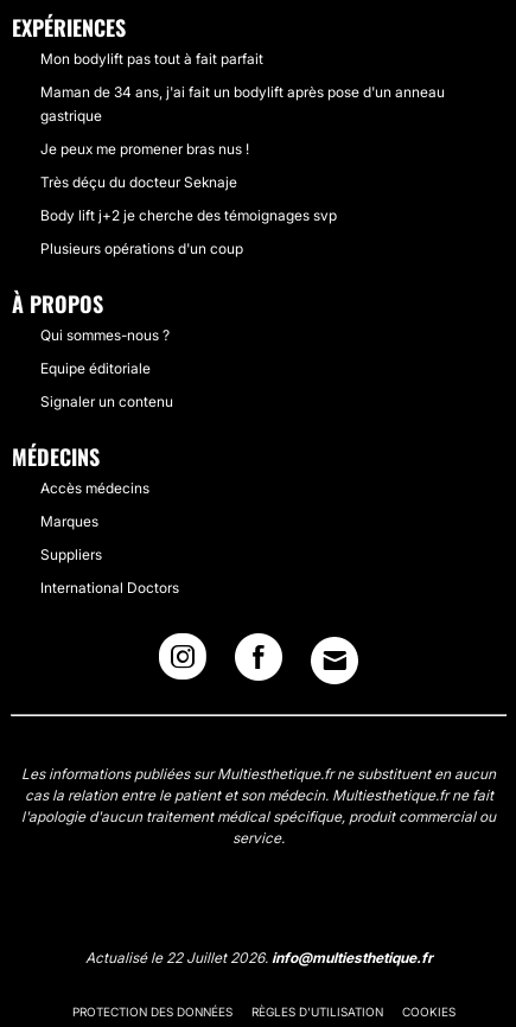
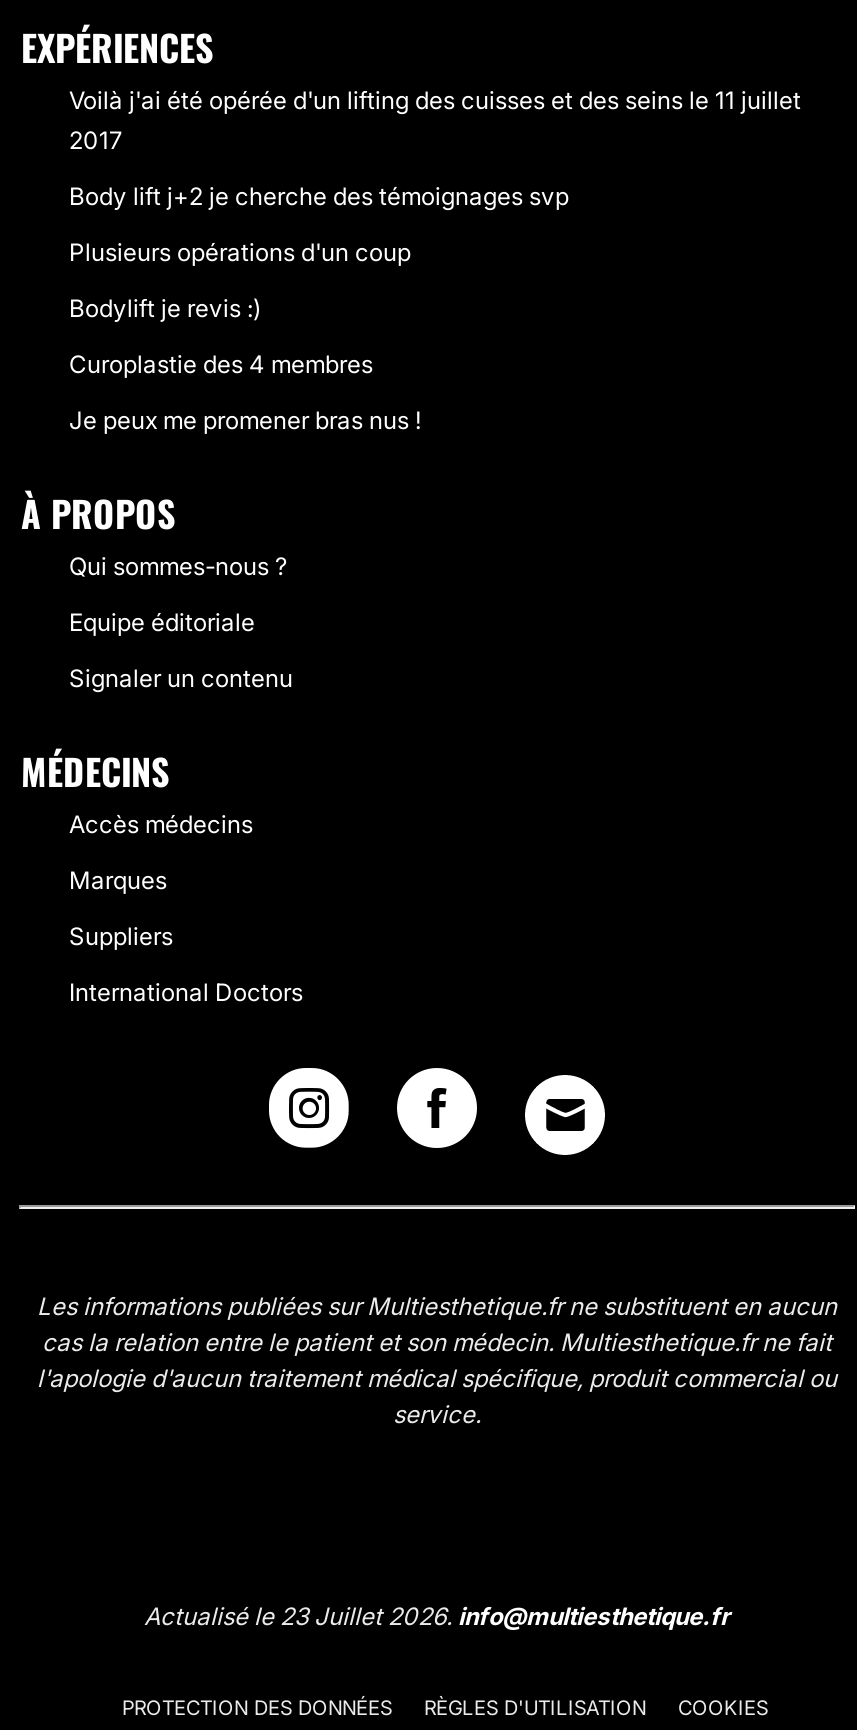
[40,50,445,191] Mon bodylift pas tout à fait parfait | Maman de 34 ans, j'ai fait un bodylift après pose d'un anneau | gastrique | Très déçu du docteur Seknaje -> [69,85,801,155] Voilà j'ai été opérée d'un lifting des cuisses et des seins le 11 juillet | 2017
moved [40,140,249,158] -> [69,405,421,435]: Je peux me promener bras nus !
moved [40,206,337,257] -> [69,181,569,267]: Body lift j+2 je cherche des témoignages svp | Plusieurs opérations d'un coup
none -> [69,293,373,379] Bodylift je revis :) | Curoplastie des 4 membres
[85,949,432,967] Actualisé le 22 Juillet 2026. info@multiesthetique.fr -> [144,1601,730,1631] Actualisé le 23 Juillet 2026. info@multiesthetique.fr

